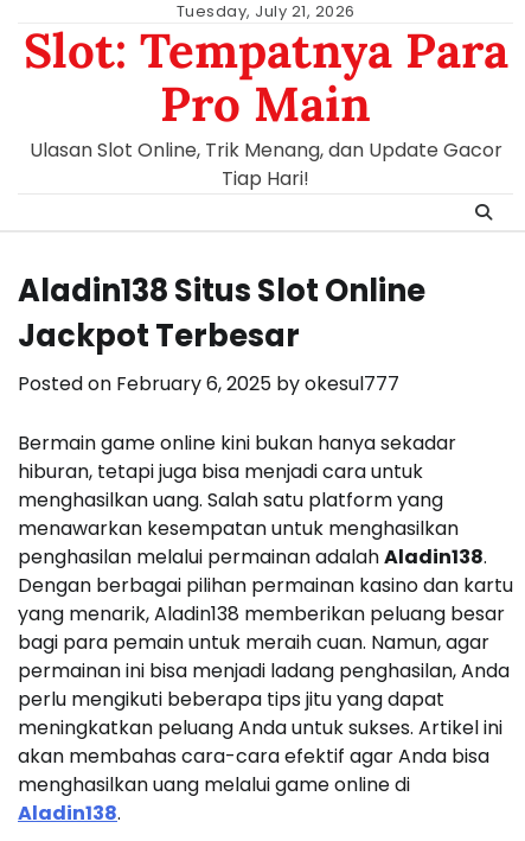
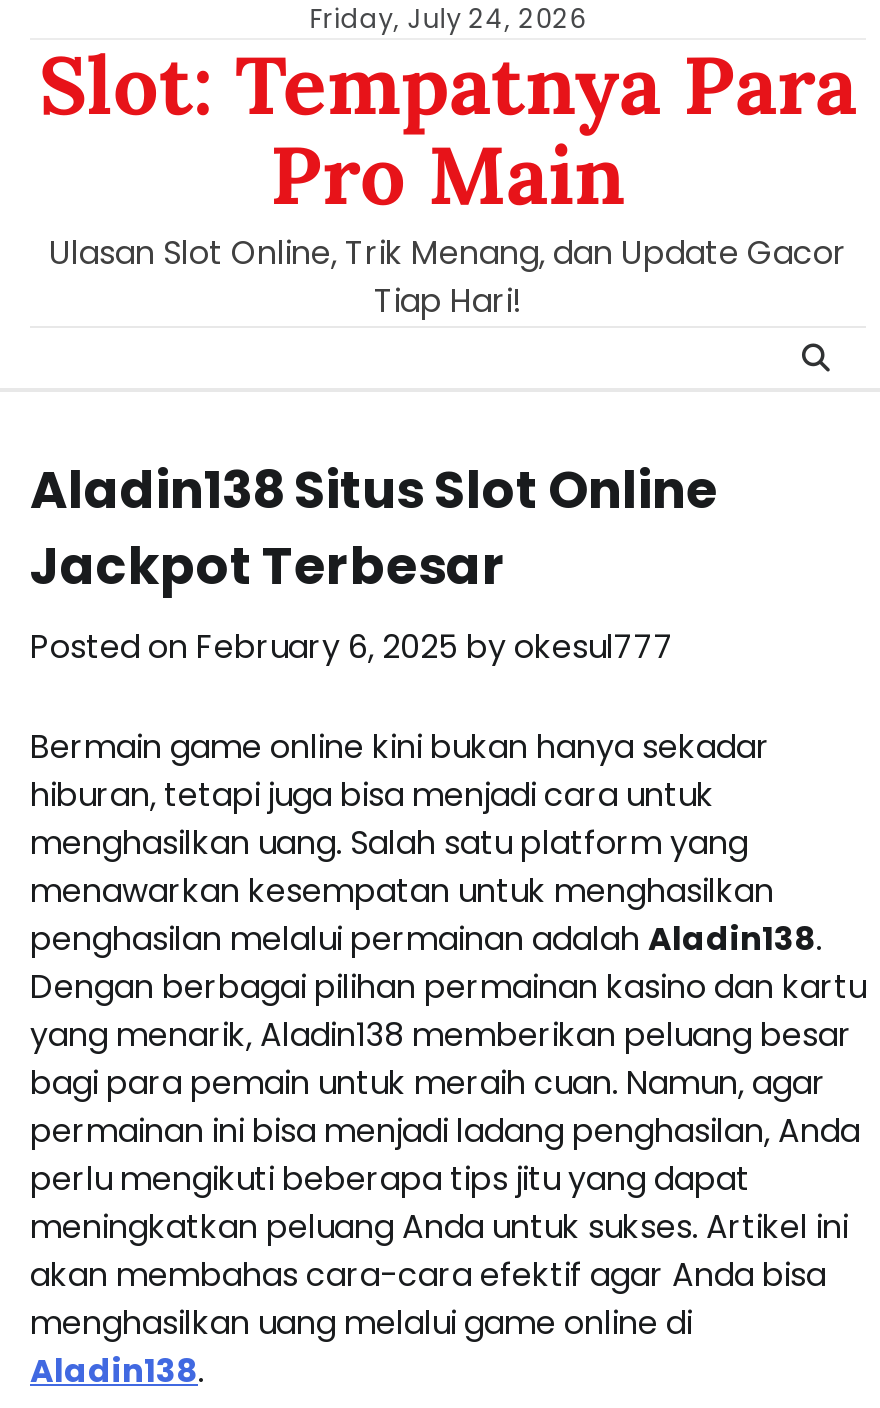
[176,0,355,23] Tuesday, July 21, 2026 -> [310,0,586,38] Friday, July 24, 2026

